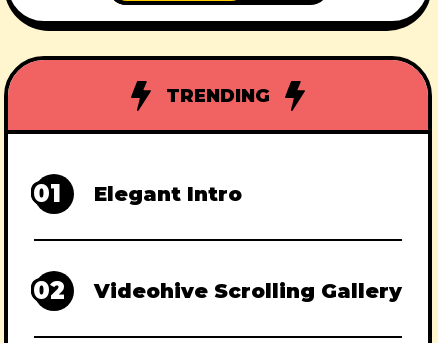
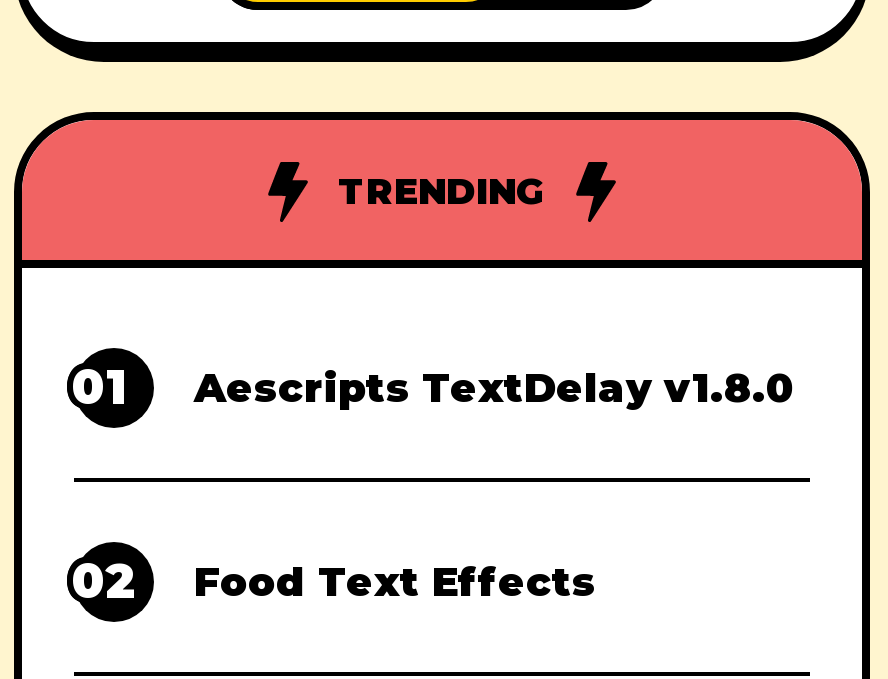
[94,182,242,206] Elegant Intro -> [194,364,794,412] Aescripts TextDelay v1.8.0
[94,279,402,303] Videohive Scrolling Gallery -> [194,558,596,606] Food Text Effects

